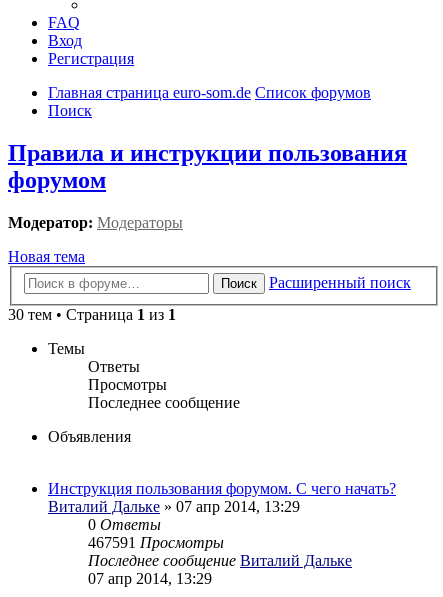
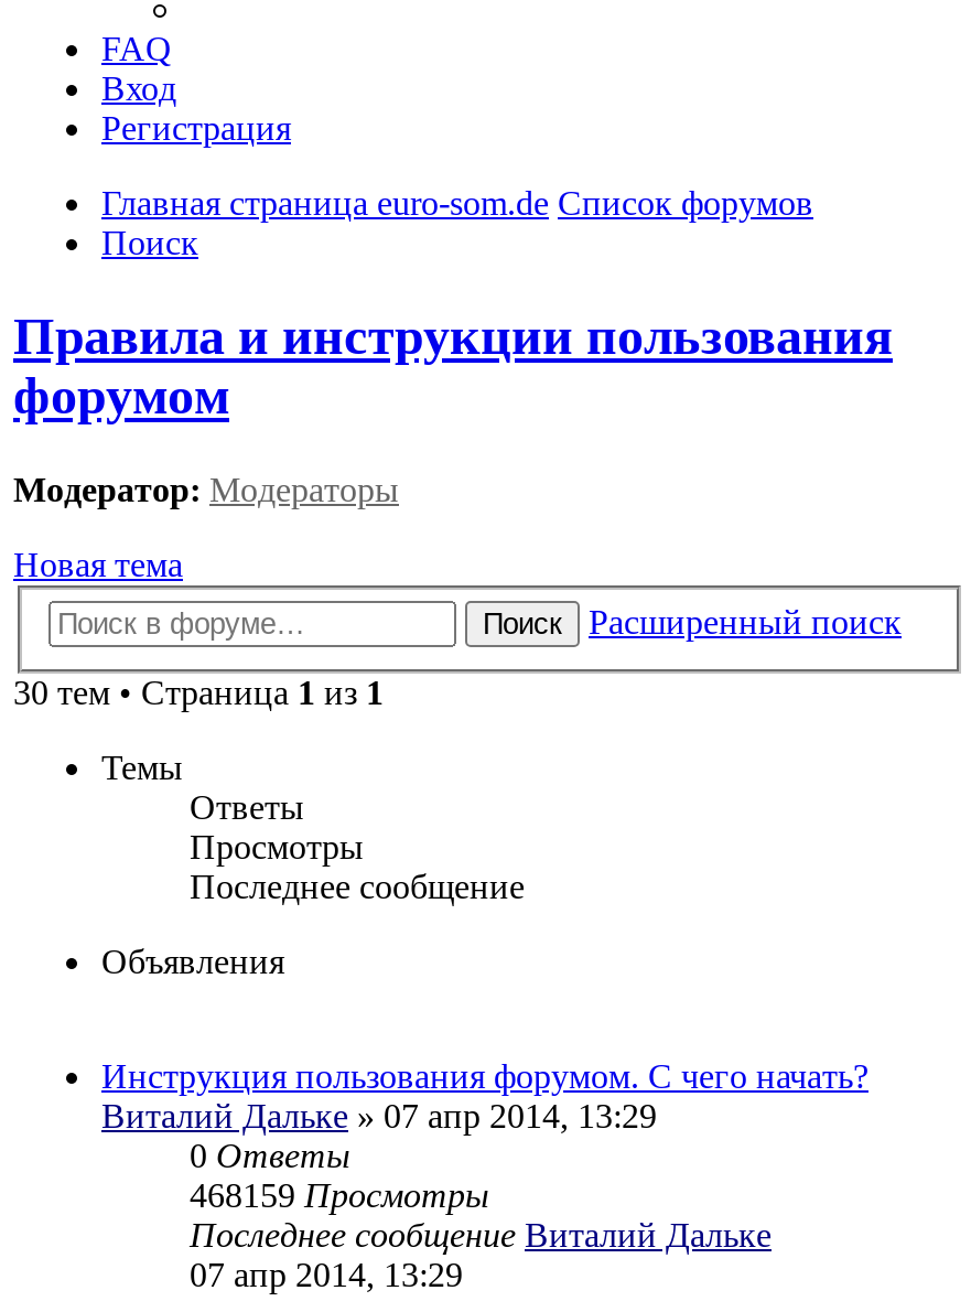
[88,534,224,551] 467591 Просмотры -> [190,1177,489,1215] 468159 Просмотры

